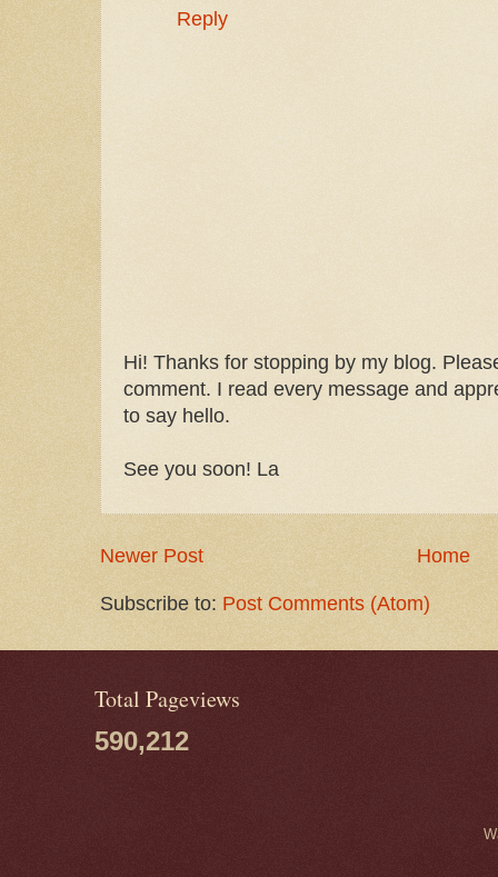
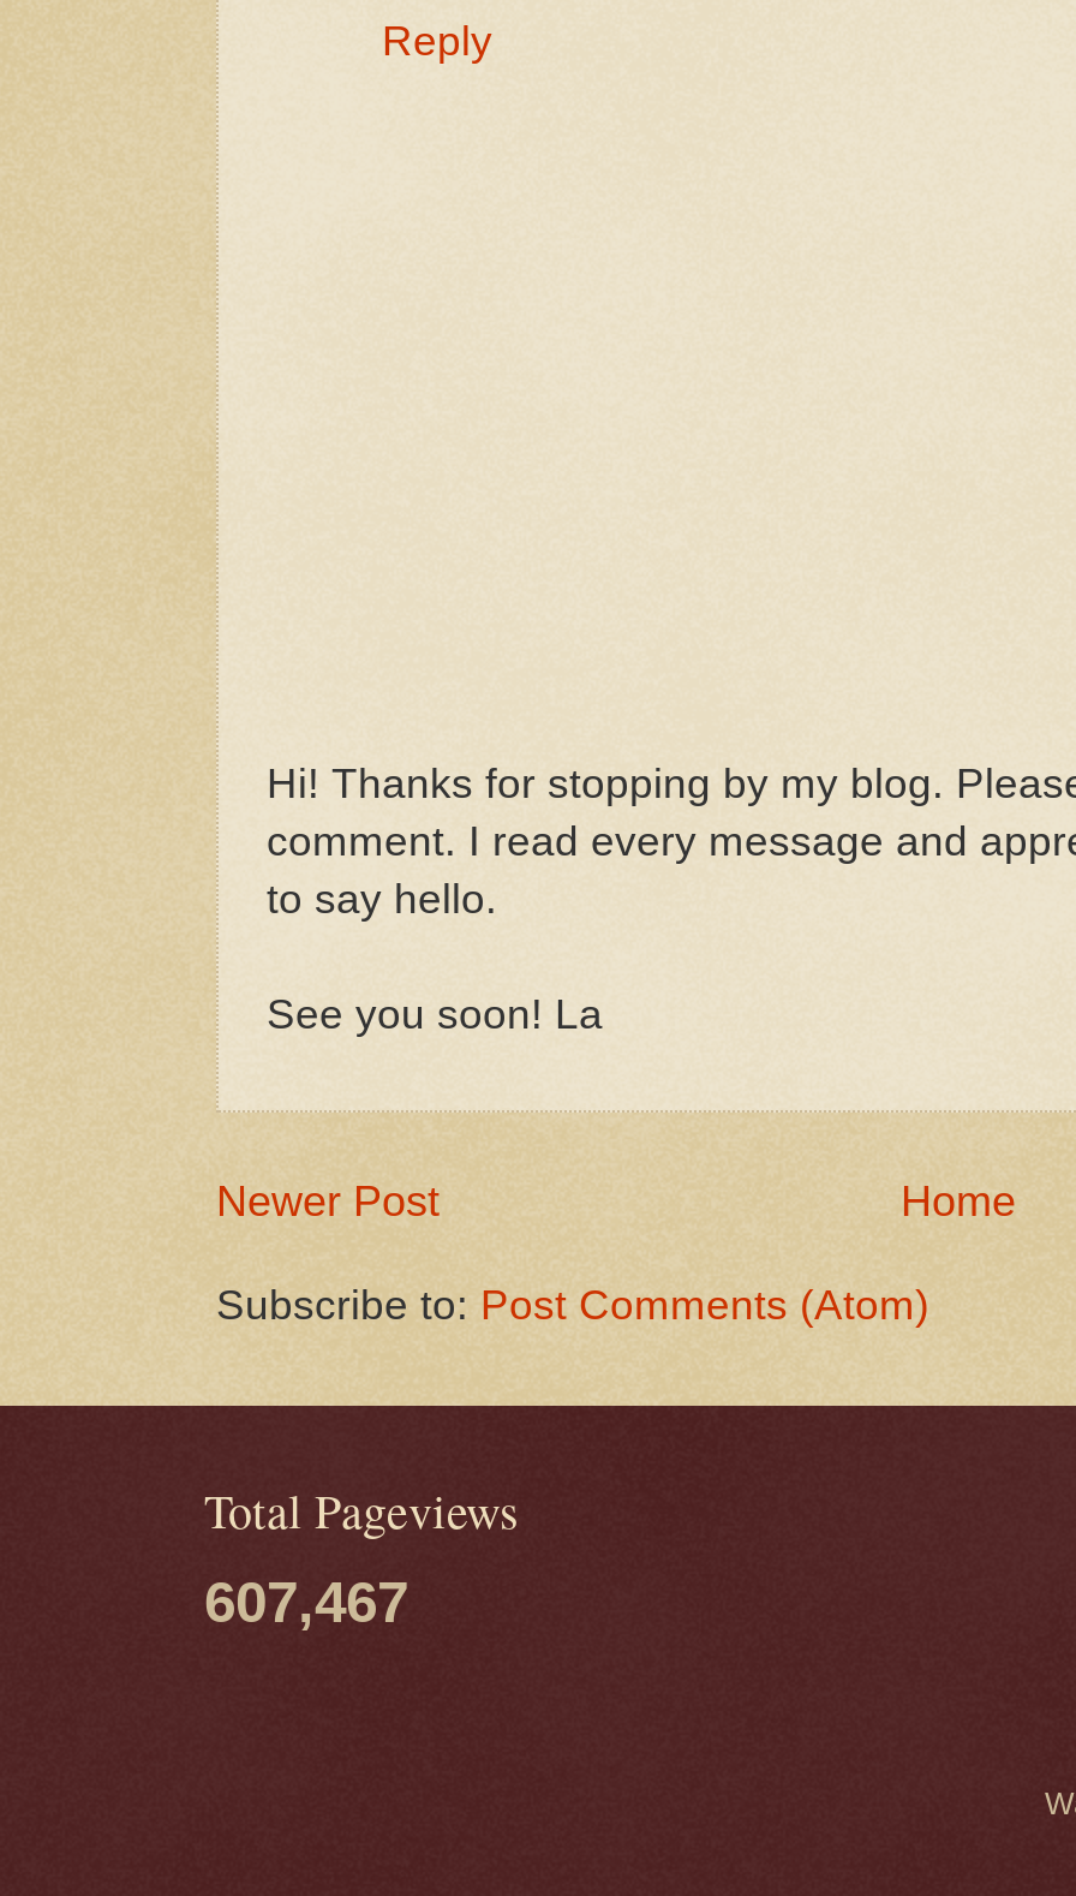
[94,726,189,756] 590,212 -> [204,1570,408,1635] 607,467

